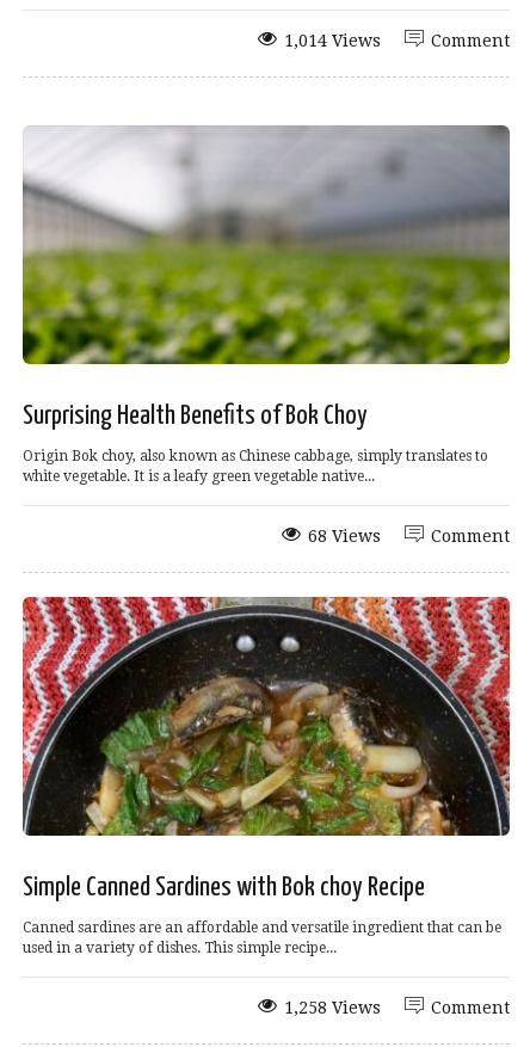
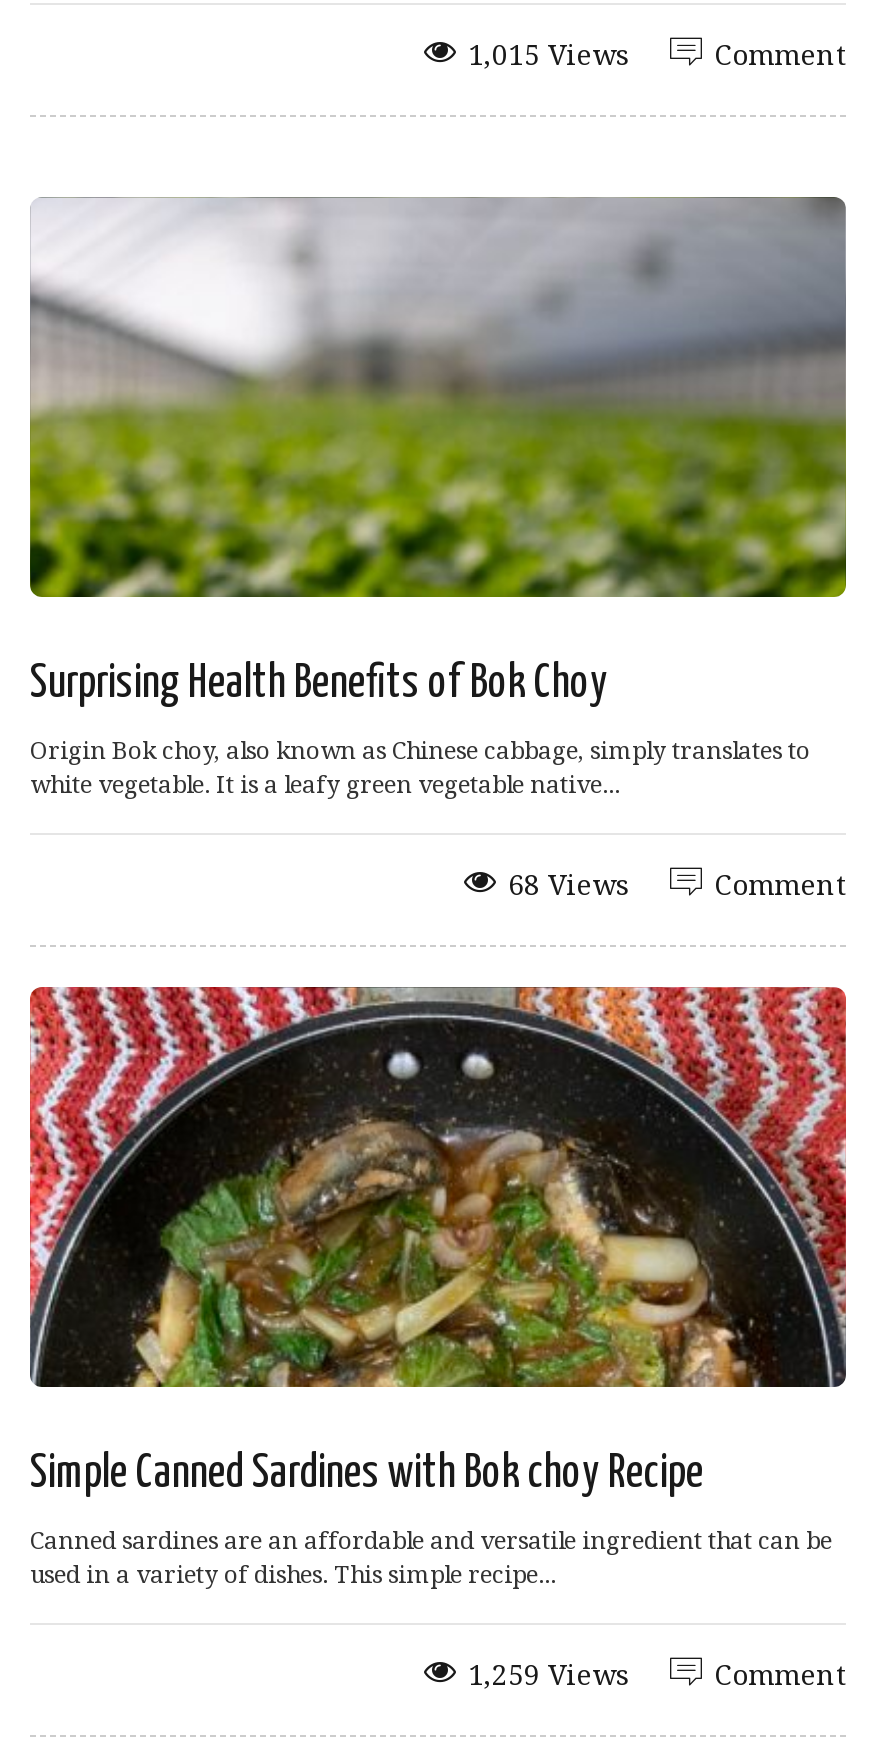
[284,31,381,50] 1,014 Views -> [468,40,630,72] 1,015 Views
[284,998,381,1018] 1,258 Views -> [468,1660,630,1692] 1,259 Views

